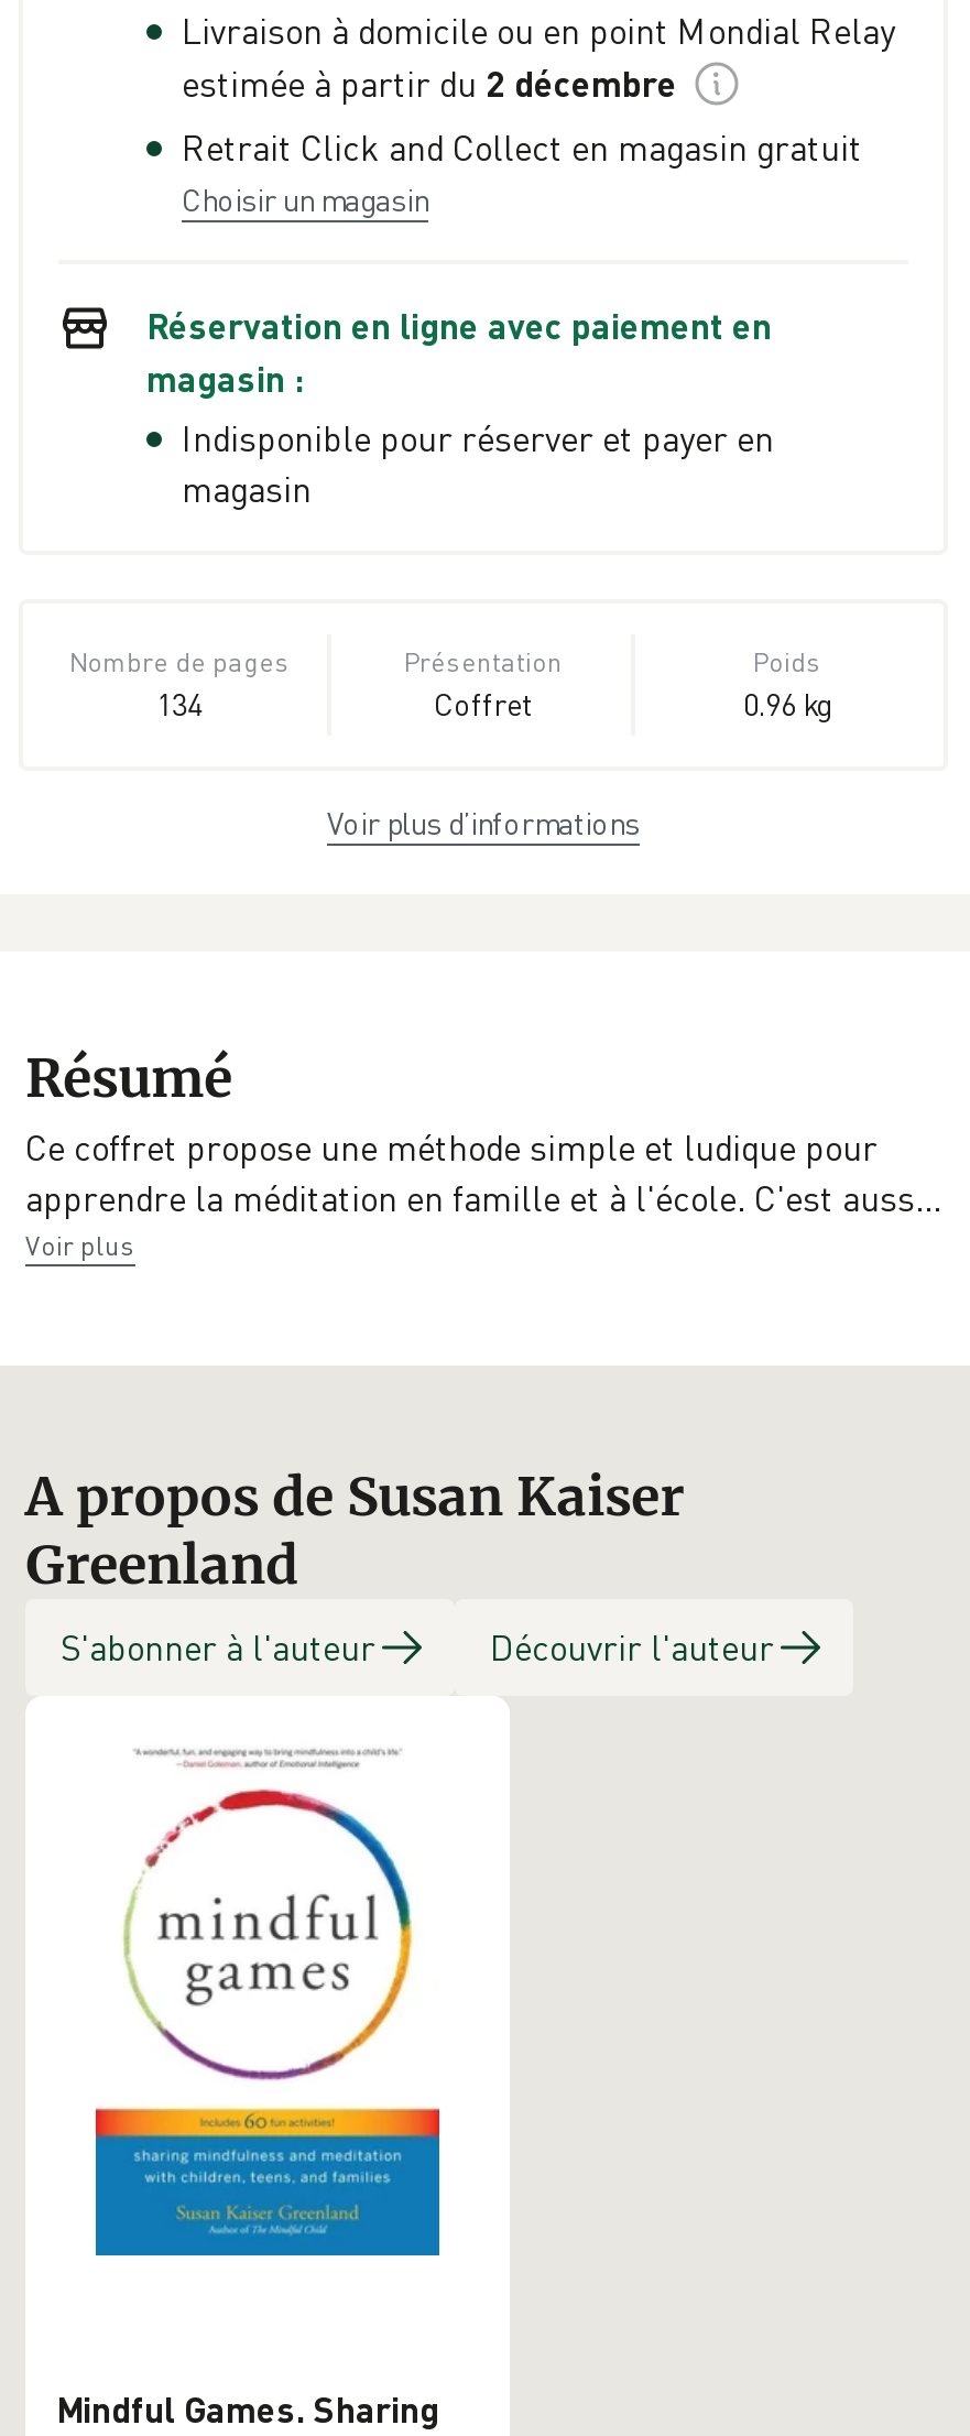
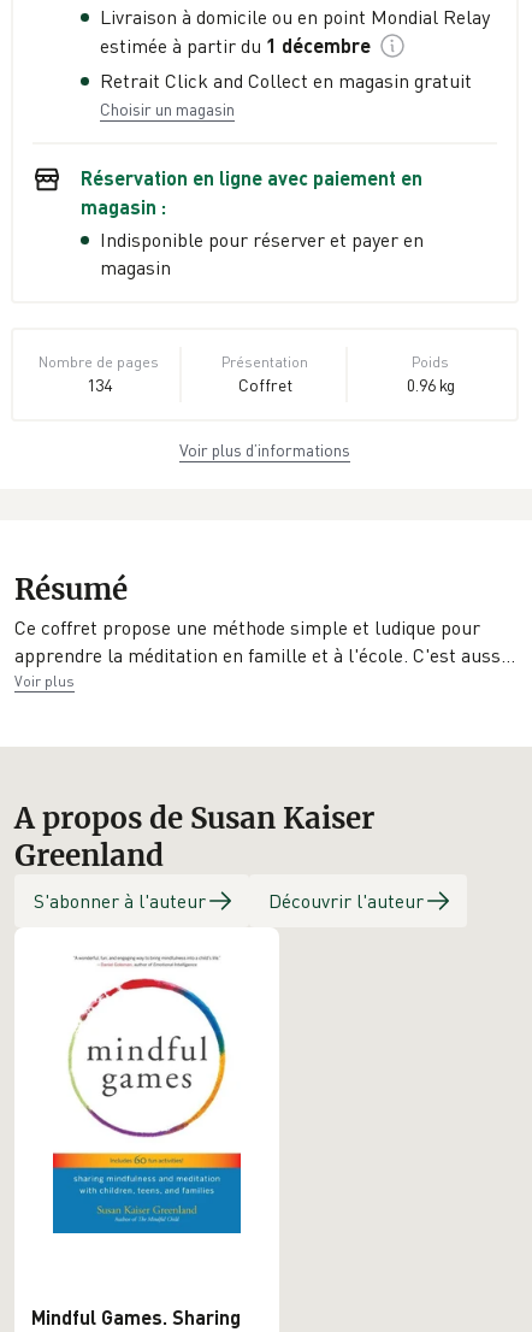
[182,62,677,106] estimée à partir du 2 décembre -> [100,34,371,58] estimée à partir du 1 décembre

